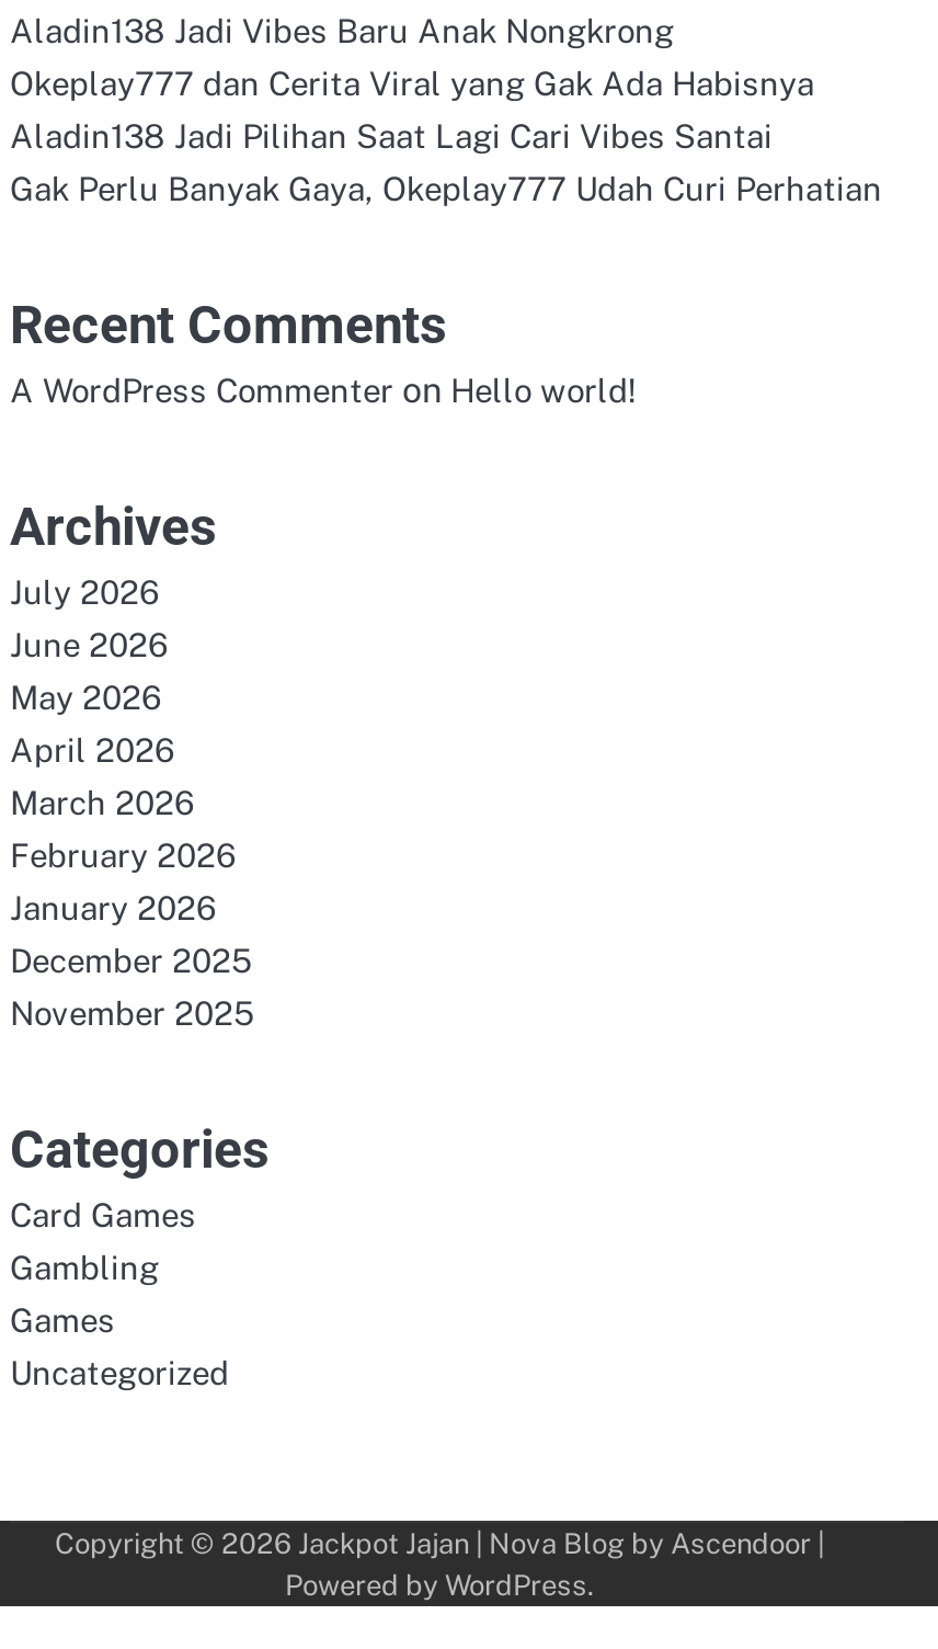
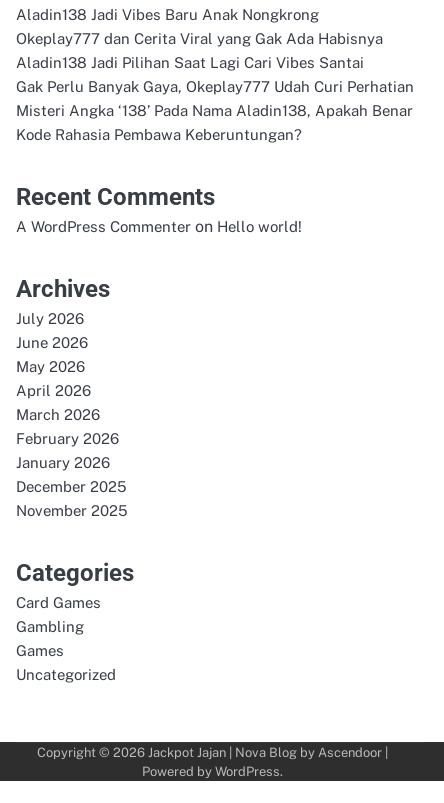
none -> [16,101,413,142] Misteri Angka ‘138’ Pada Nama Aladin138, Apakah Benar | Kode Rahasia Pembawa Keberuntungan?

